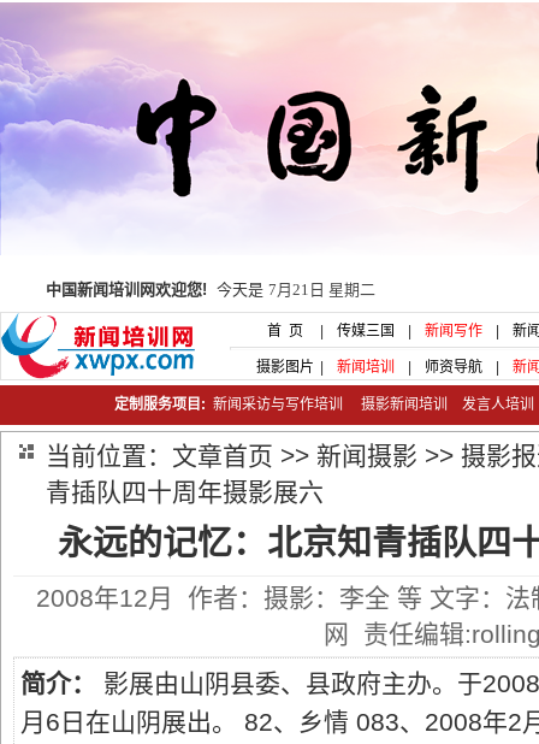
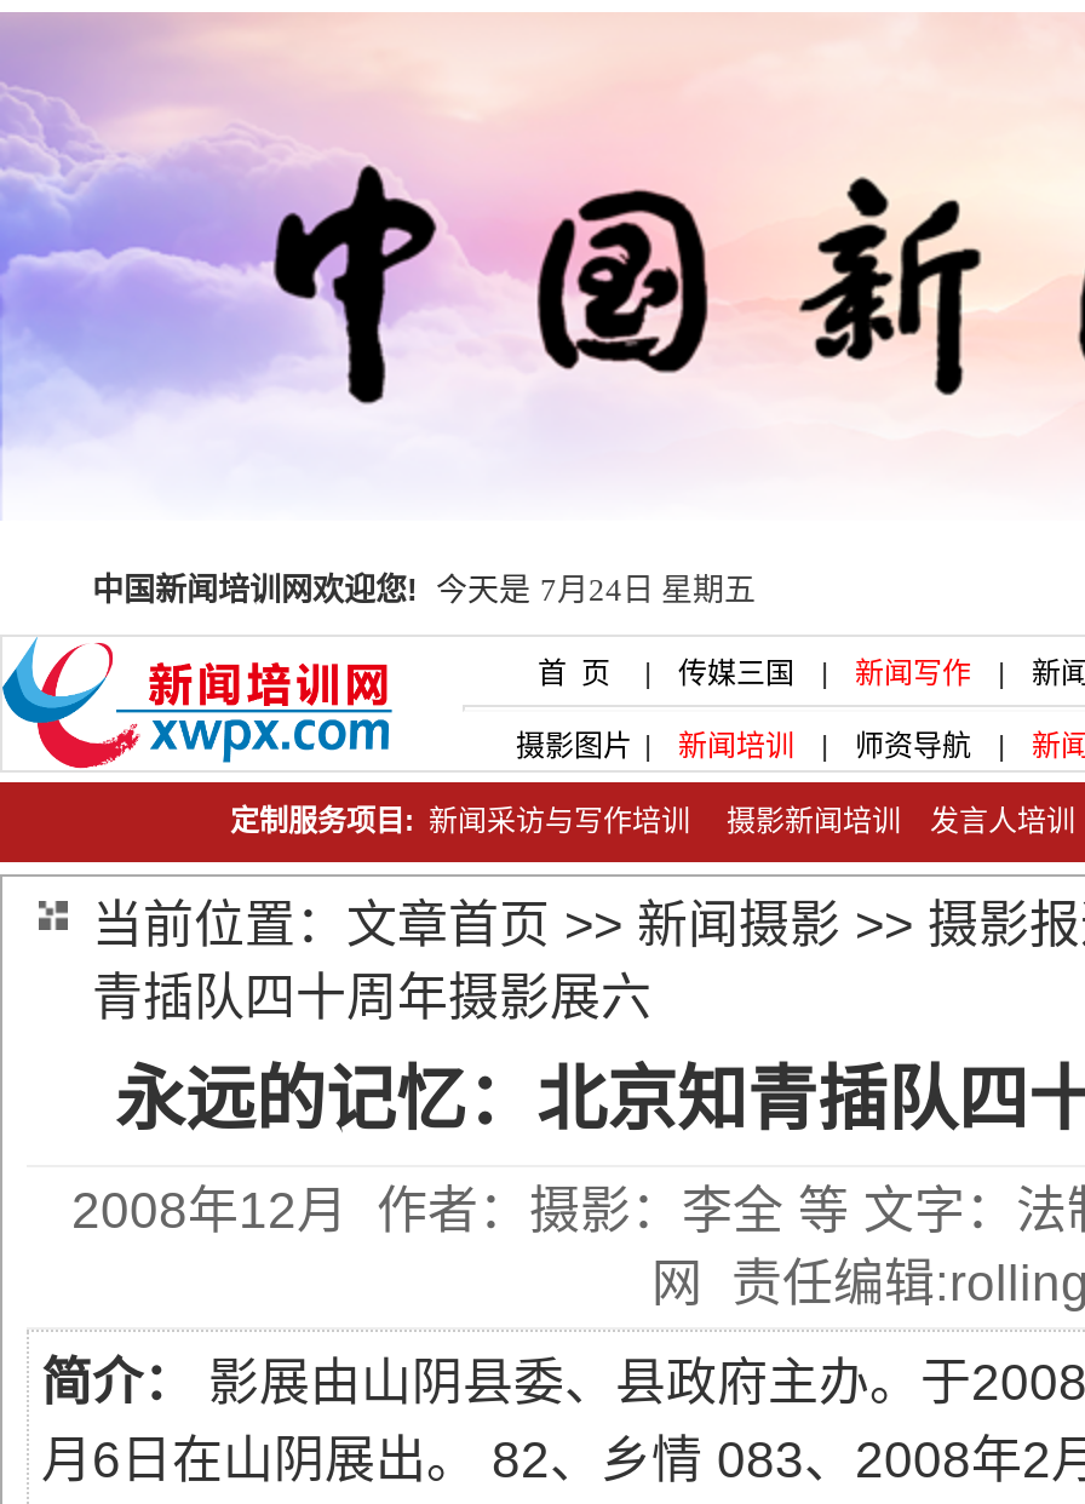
[46,281,375,299] 中国新闻培训网欢迎您!今天是7月21日 星期二 -> [92,572,756,608] 中国新闻培训网欢迎您!今天是7月24日 星期五

